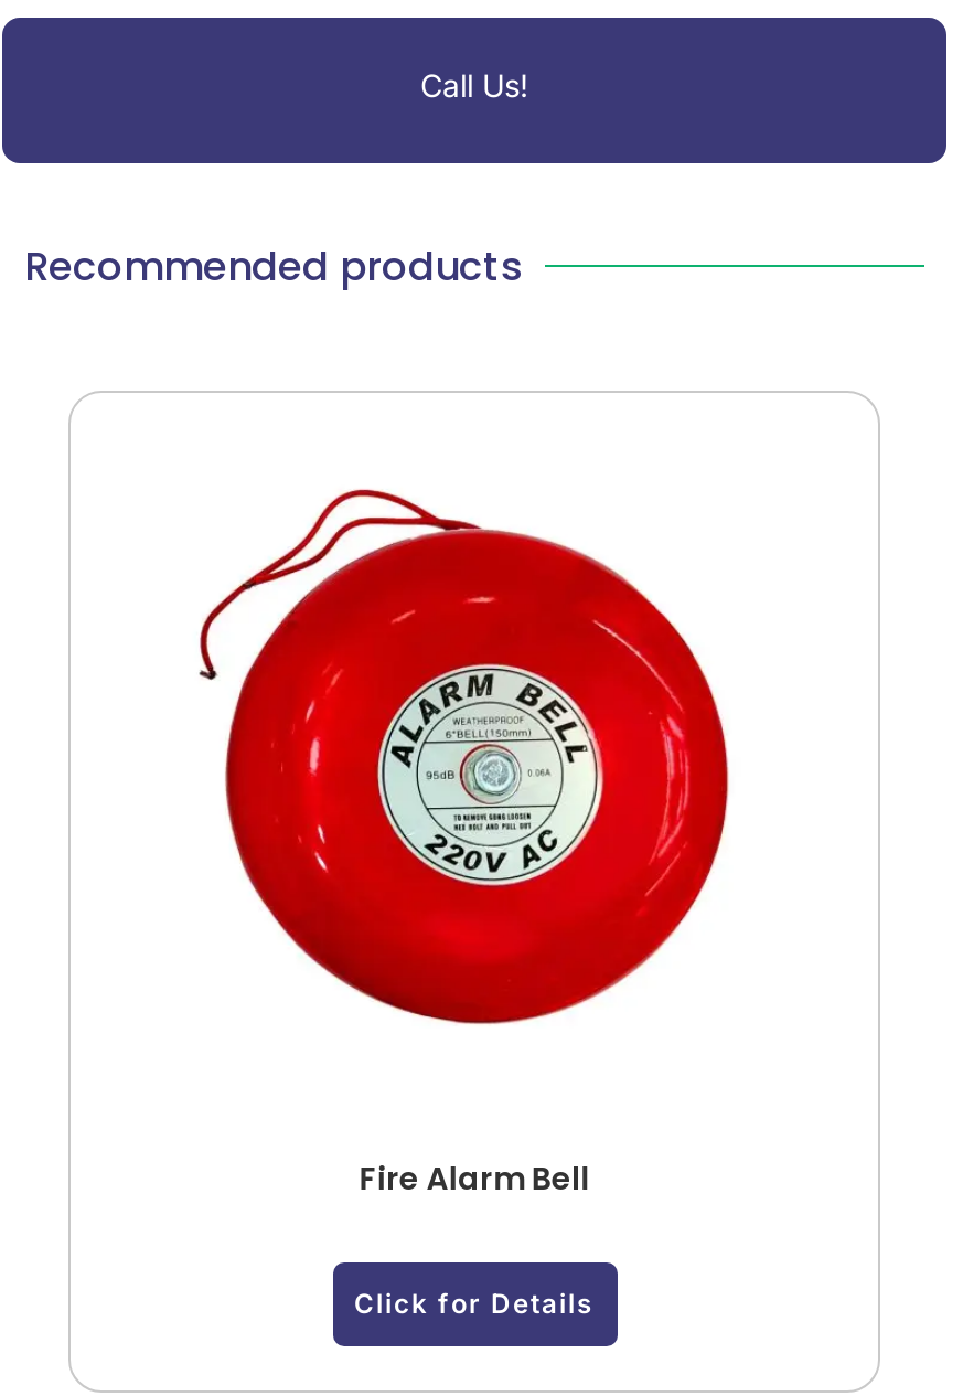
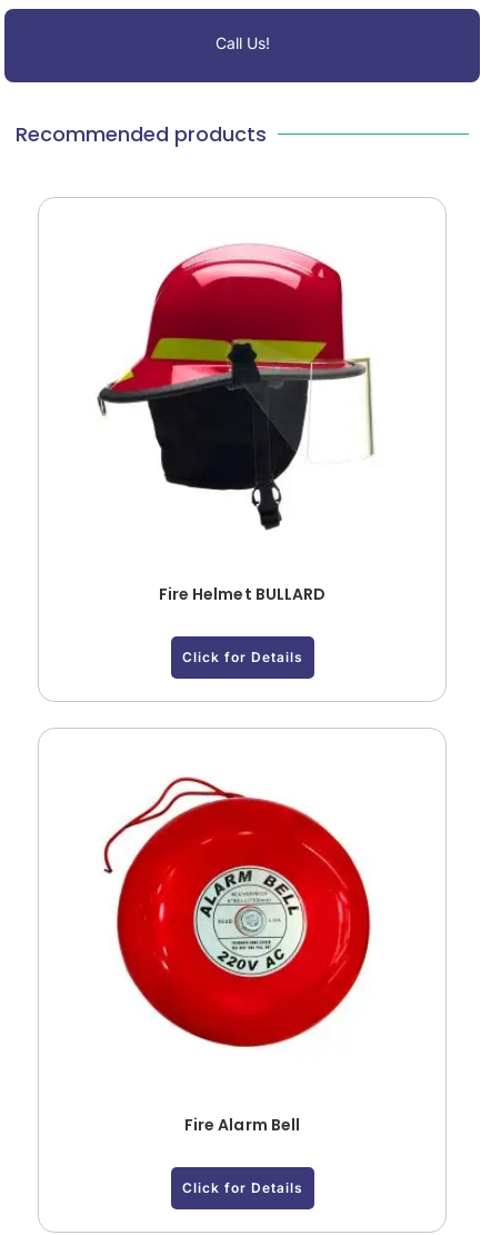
none -> [97,244,375,531] [image]
none -> [158,584,326,666] Fire Helmet BULLARD | Click for Details

